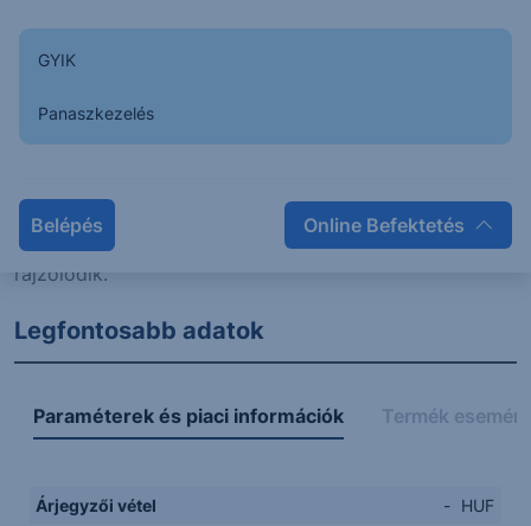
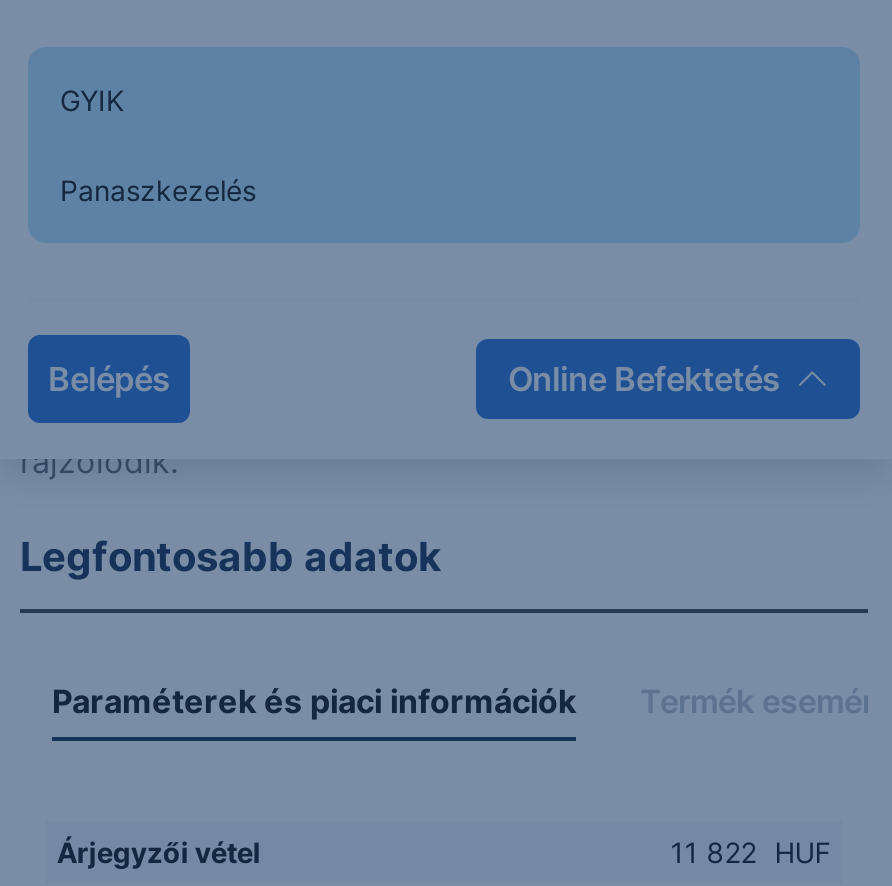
[444,495,494,515] - HUF -> [670,835,830,869] 11 822 HUF

